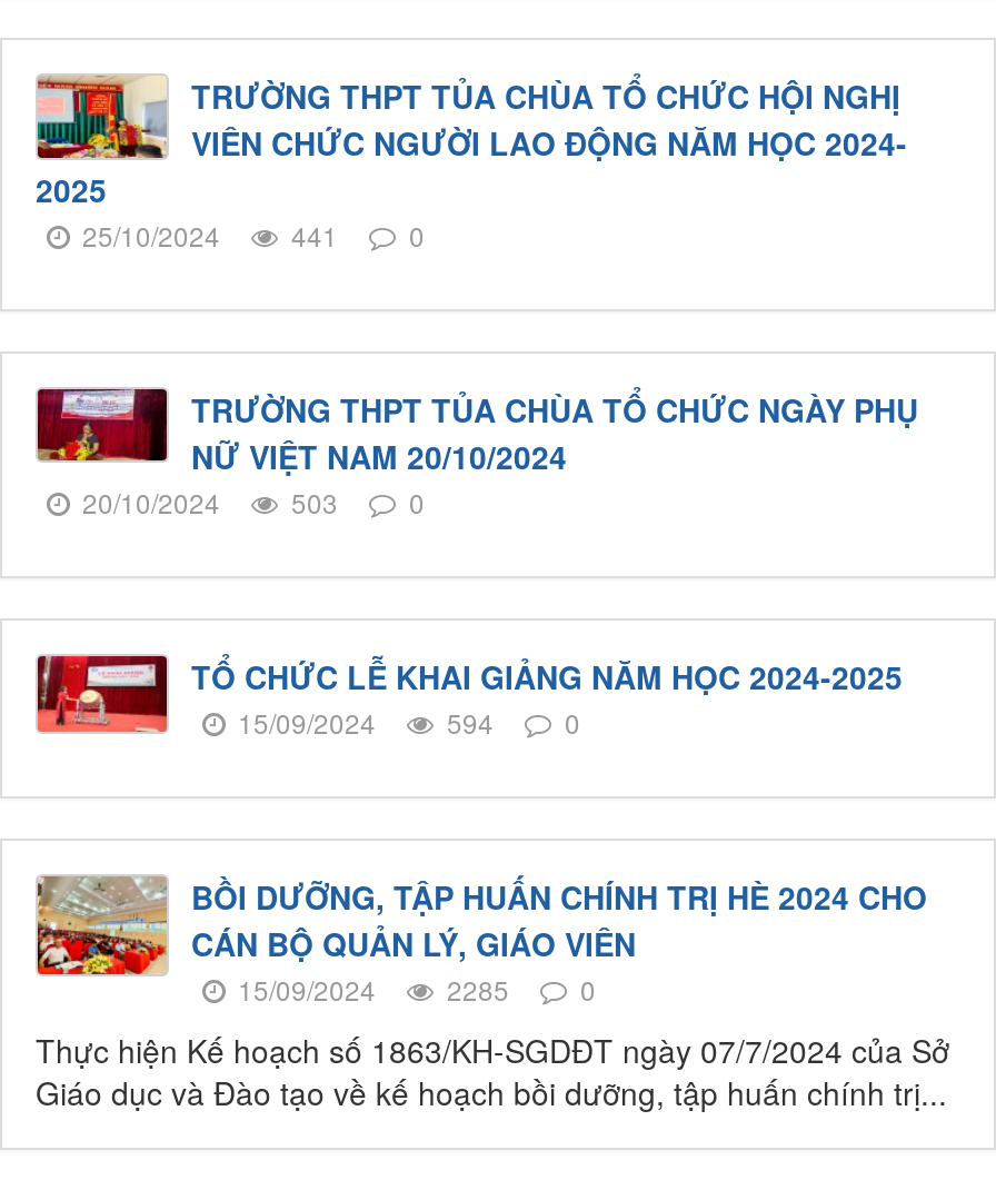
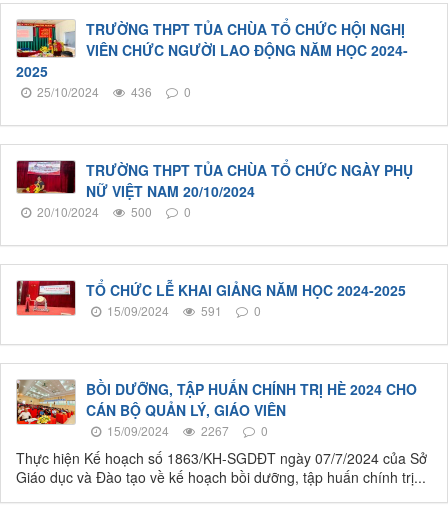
[76,216,425,254] 25/10/2024 441 0 -> [34,83,191,100] 25/10/2024 436 0
[76,483,425,520] 20/10/2024 503 0 -> [34,203,191,220] 20/10/2024 500 0
[231,703,580,741] 15/09/2024 594 0 -> [104,302,261,319] 15/09/2024 591 0
[231,970,596,1008] 15/09/2024 2285 0 -> [104,422,268,439] 15/09/2024 2267 0

